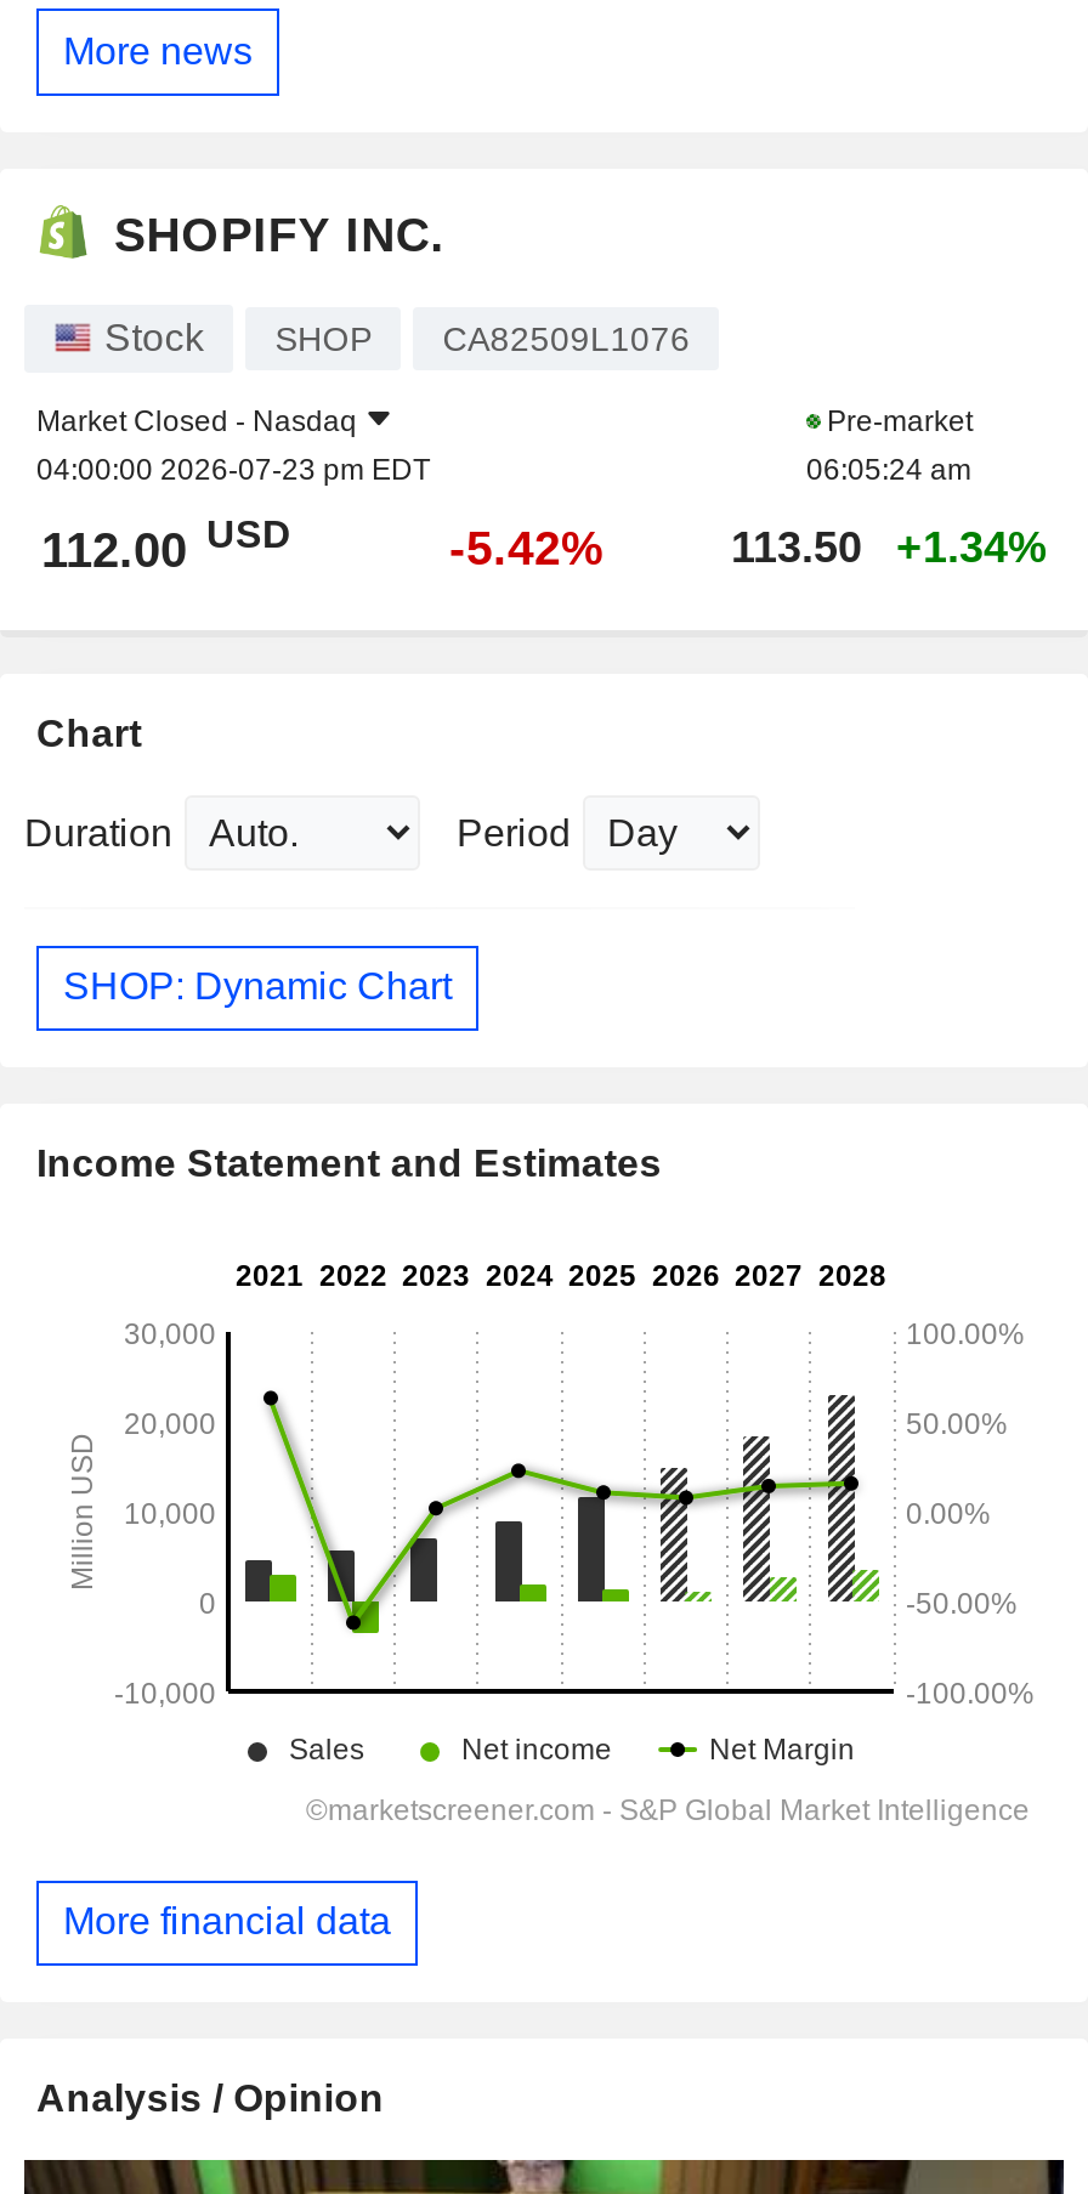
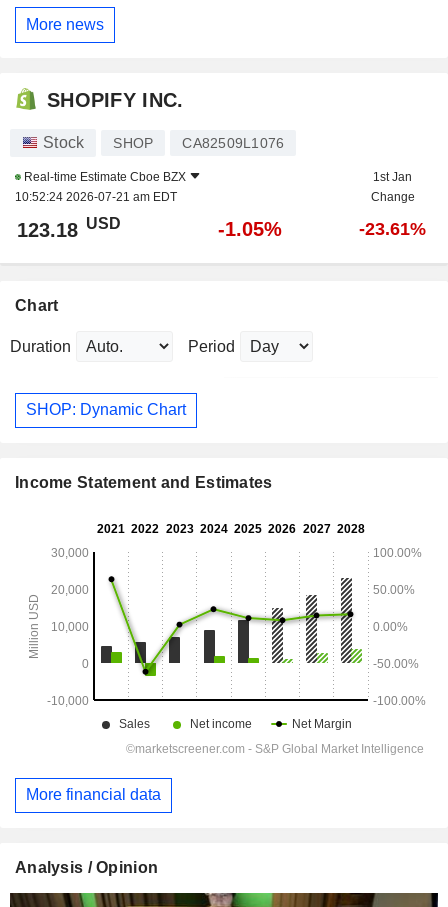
[36,403,430,486] Market Closed - Nasdaq | 04:00:00 2026-07-23 pm EDT -> [15,170,186,204] Real-time Estimate Cboe BZX | 10:52:24 2026-07-21 am EDT
[806,403,973,486] Pre-market | 06:05:24 am -> [370,170,414,204] 1st Jan | Change
[41,514,1047,576] 112.00 USD | -5.42% | 113.50 | +1.34% -> [17,215,426,241] 123.18 USD | -1.05% | -23.61%

